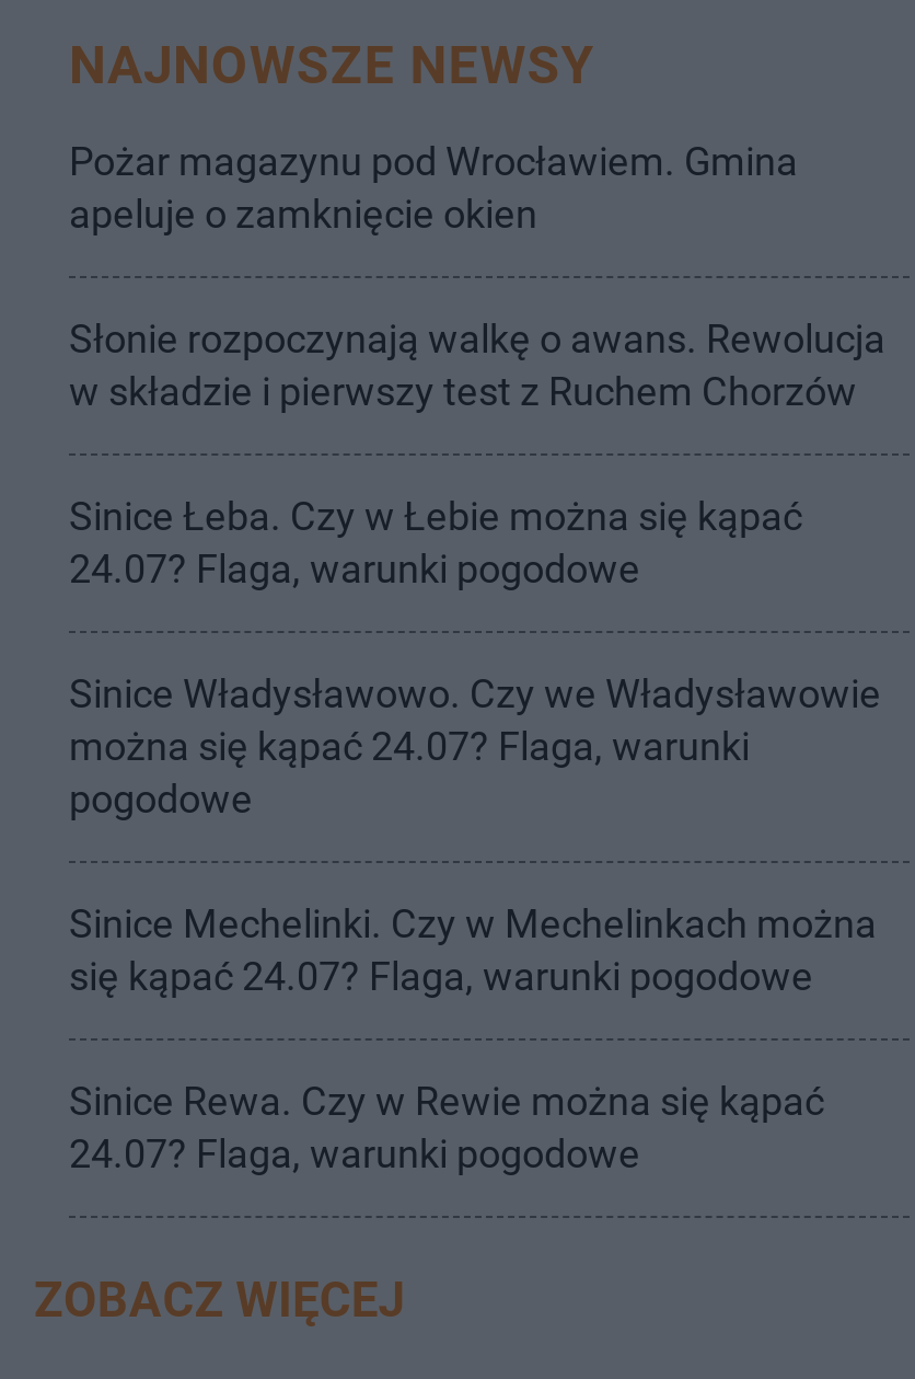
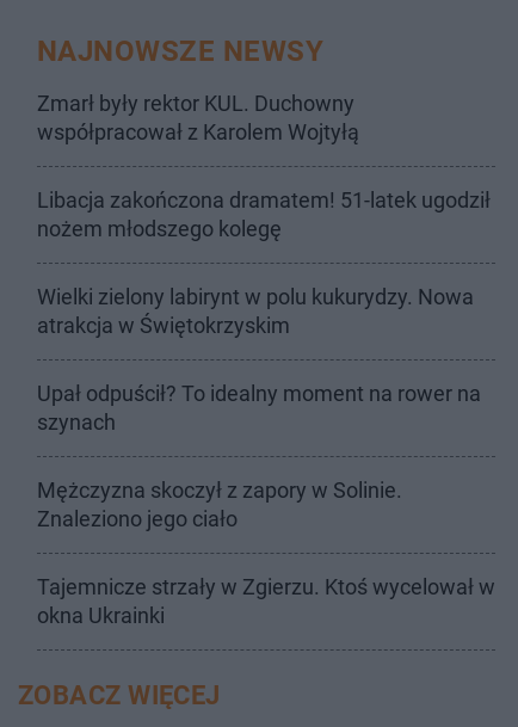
[69,138,798,237] Pożar magazynu pod Wrocławiem. Gmina | apeluje o zamknięcie okien -> [37,91,359,144] Zmarł były rektor KUL. Duchowny | współpracował z Karolem Wojtyłą
[69,315,885,414] Słonie rozpoczynają walkę o awans. Rewolucja | w składzie i pierwszy test z Ruchem Chorzów -> [37,187,491,241] Libacja zakończona dramatem! 51-latek ugodził | nożem młodszego kolegę
[69,493,802,591] Sinice Łeba. Czy w Łebie można się kąpać | 24.07? Flaga, warunki pogodowe -> [37,284,474,338] Wielki zielony labirynt w polu kukurydzy. Nowa | atrakcja w Świętokrzyskim
[69,670,881,821] Sinice Władysławowo. Czy we Władysławowie | można się kąpać 24.07? Flaga, warunki | pogodowe -> [37,381,481,435] Upał odpuścił? To idealny moment na rower na | szynach
[69,900,877,999] Sinice Mechelinki. Czy w Mechelinkach można | się kąpać 24.07? Flaga, warunki pogodowe -> [37,478,402,531] Mężczyzna skoczył z zapory w Solinie. | Znaleziono jego ciało
[69,1078,824,1176] Sinice Rewa. Czy w Rewie można się kąpać | 24.07? Flaga, warunki pogodowe -> [37,574,495,628] Tajemnicze strzały w Zgierzu. Ktoś wycelował w | okna Ukrainki

